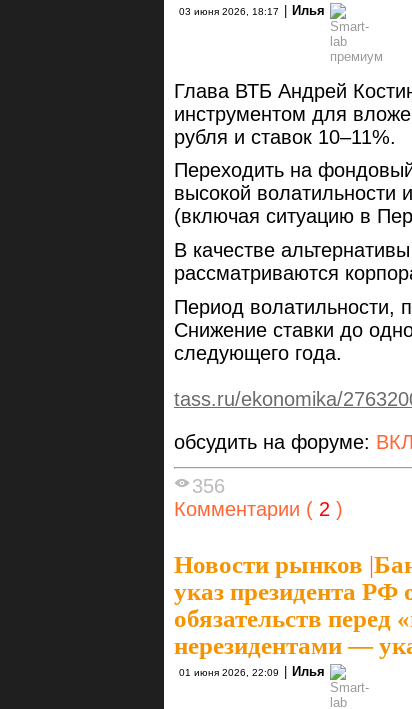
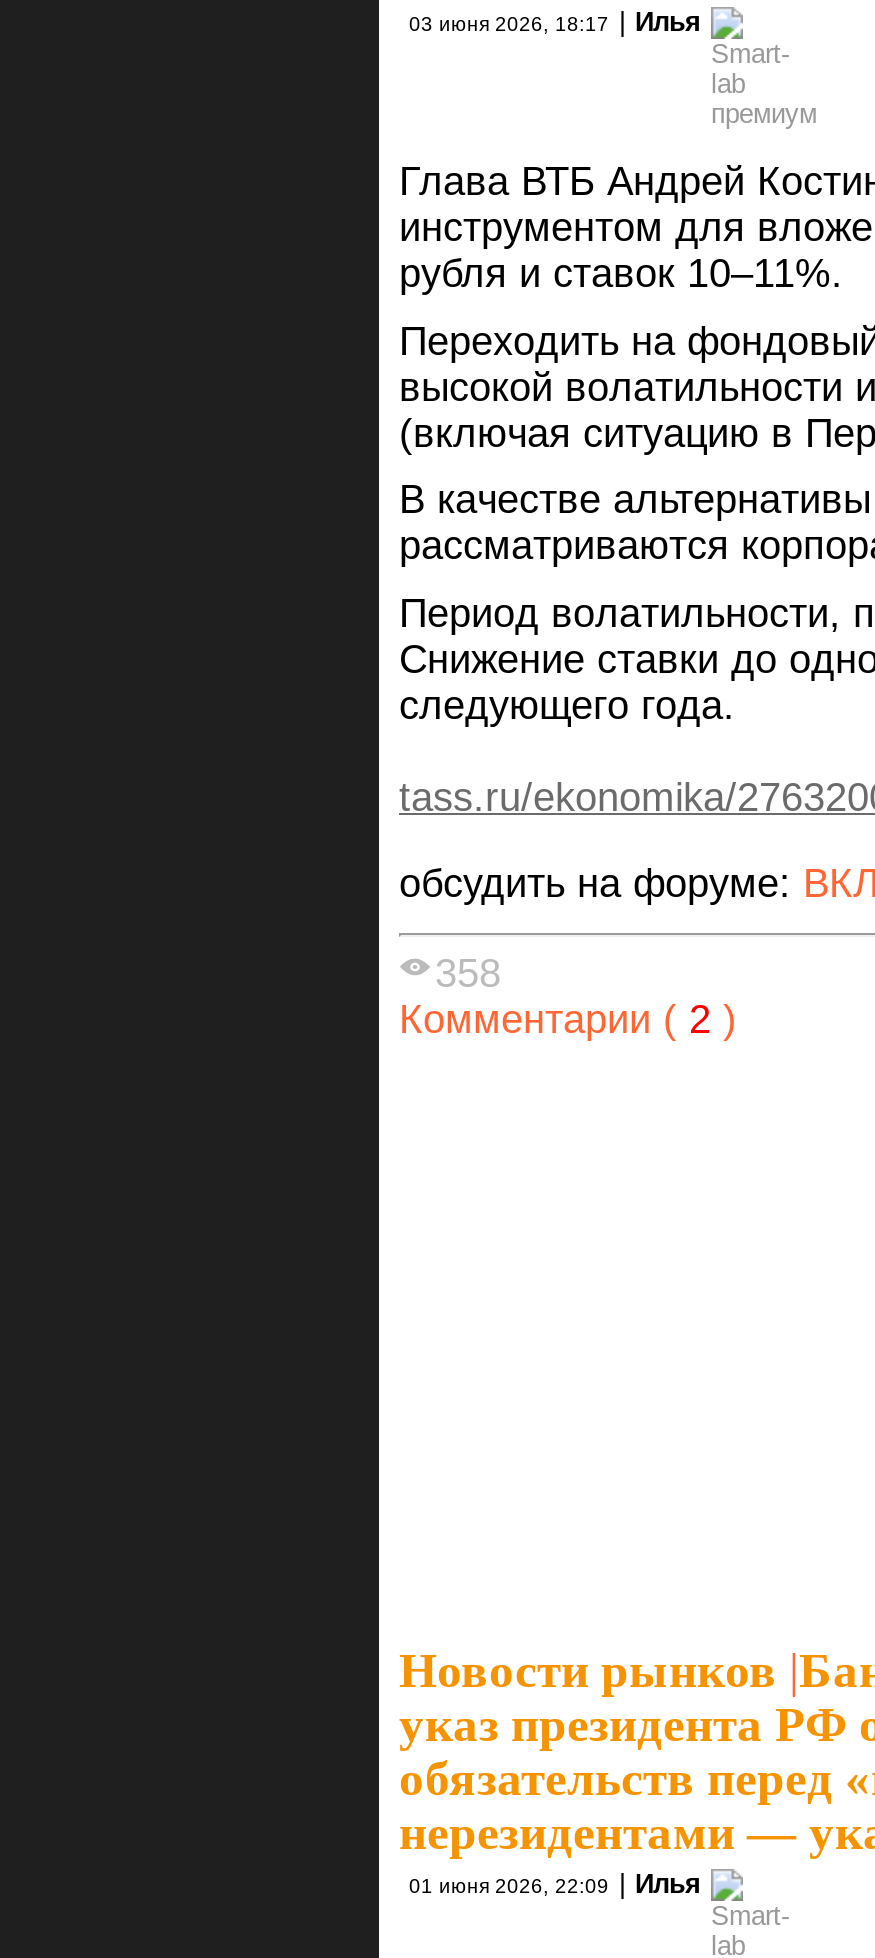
[192,475,225,497] 356 -> [435,951,501,995] 358

